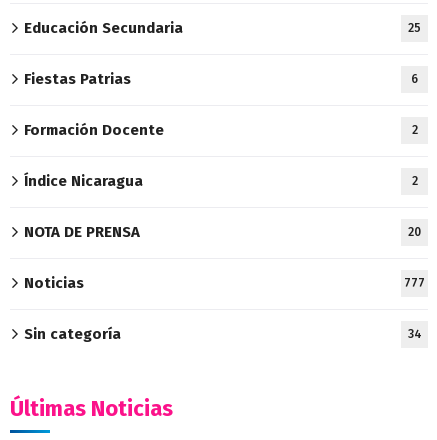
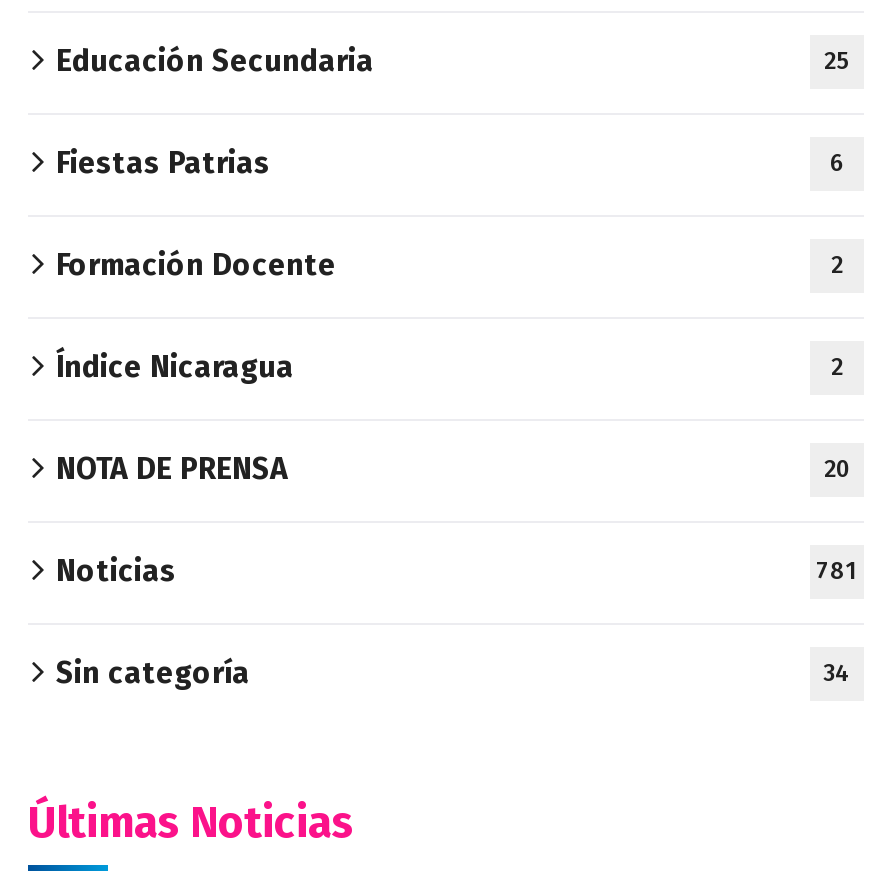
[404,276,425,290] 777 -> [816,556,858,584] 781

